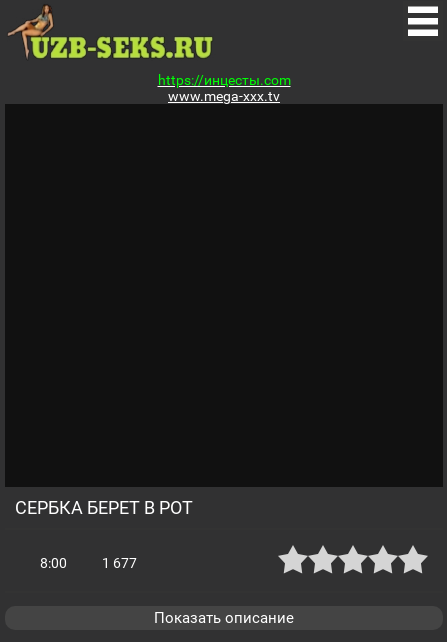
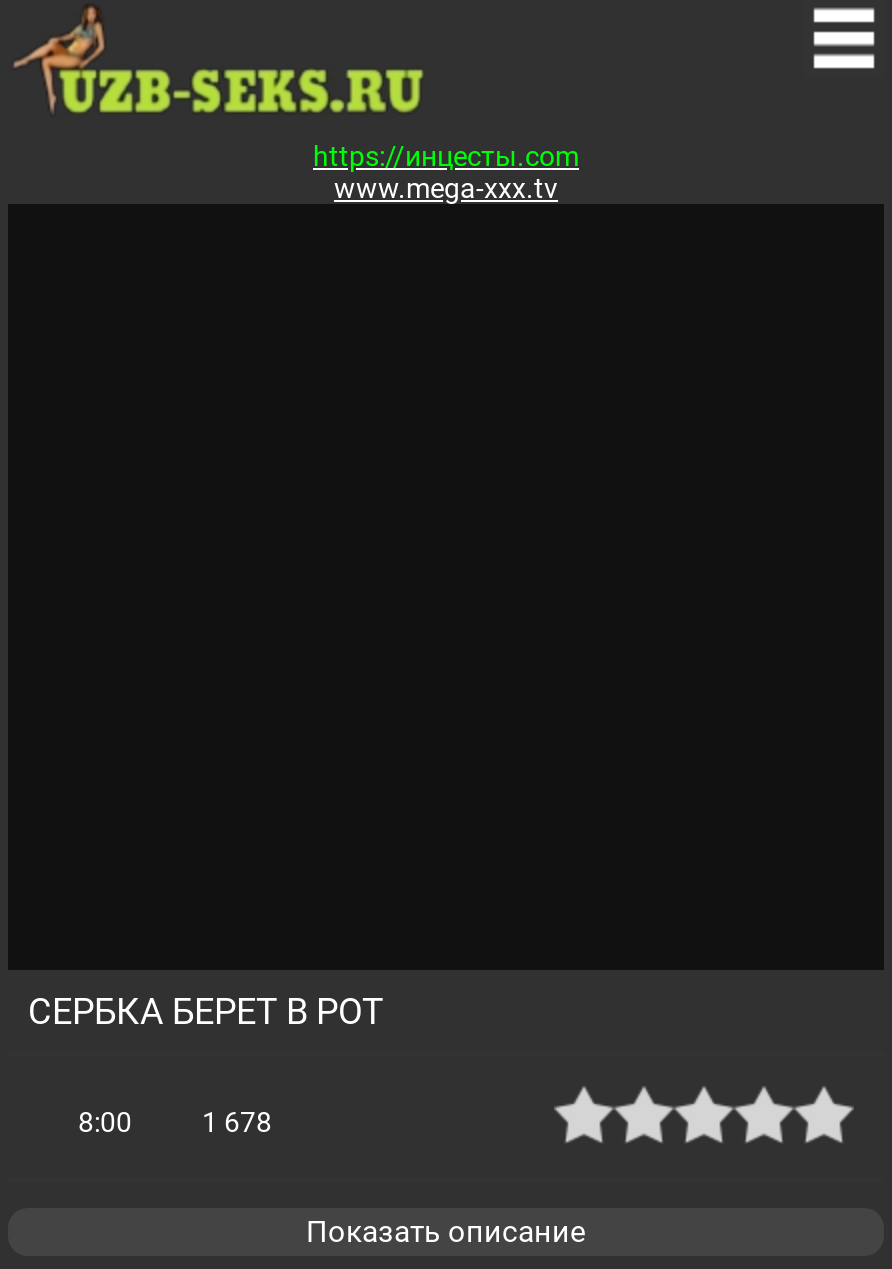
[102,555,137,571] 1 677 -> [202,1106,272,1138] 1 678

